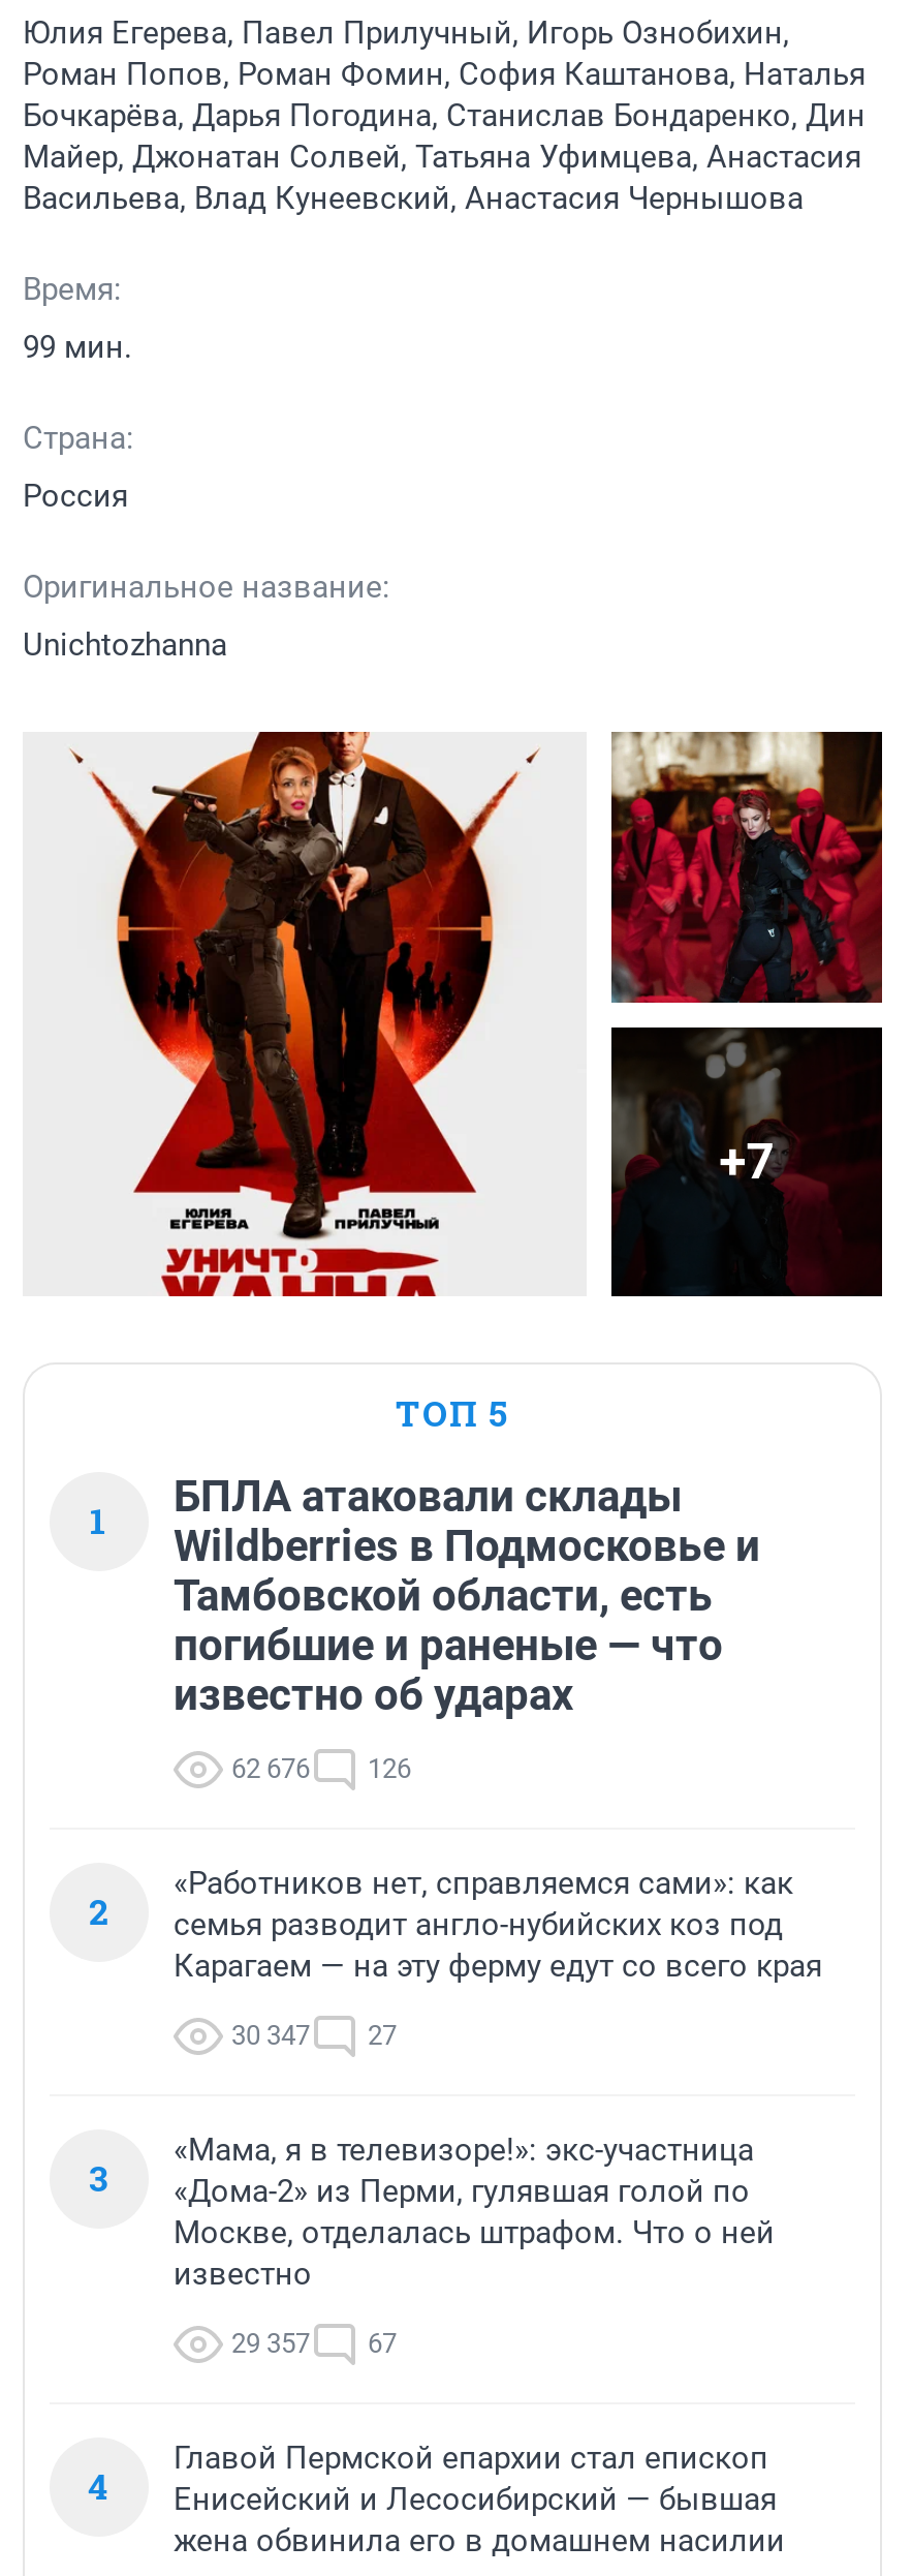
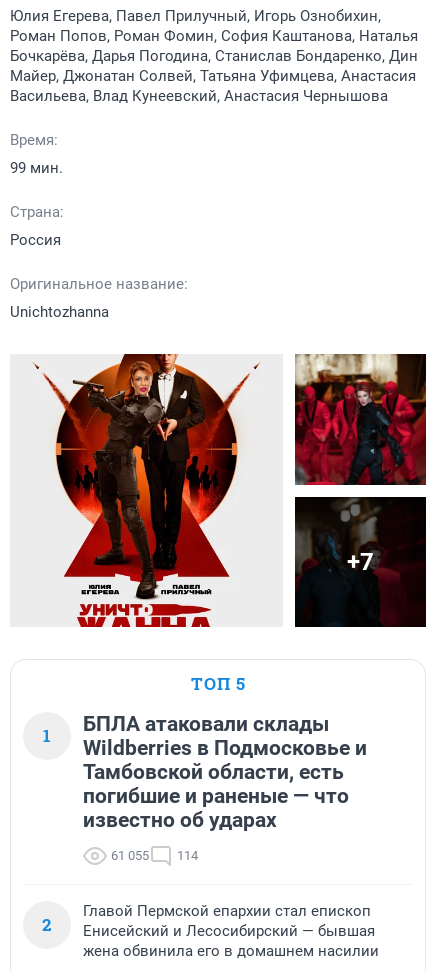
[231,1754,310,1785] 62 676 -> [111,848,149,863] 61 055
[368,1754,411,1785] 126 -> [177,848,198,863] 114
[89,1865,822,2202] «Работников нет, справляемся сами»: как | семья разводит англо-нубийских коз под | Карагаем — на эту ферму едут со всего края | 30 347 | 27 | 3 -> none
[88,2132,775,2510] «Мама, я в телевизоре!»: экс-участница | «Дома-2» из Перми, гулявшая голой по | Москве, отделалась штрафом. Что о ней | известно | 29 357 | 67 | 4 -> none

